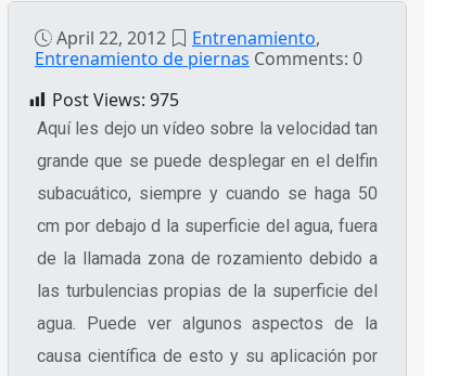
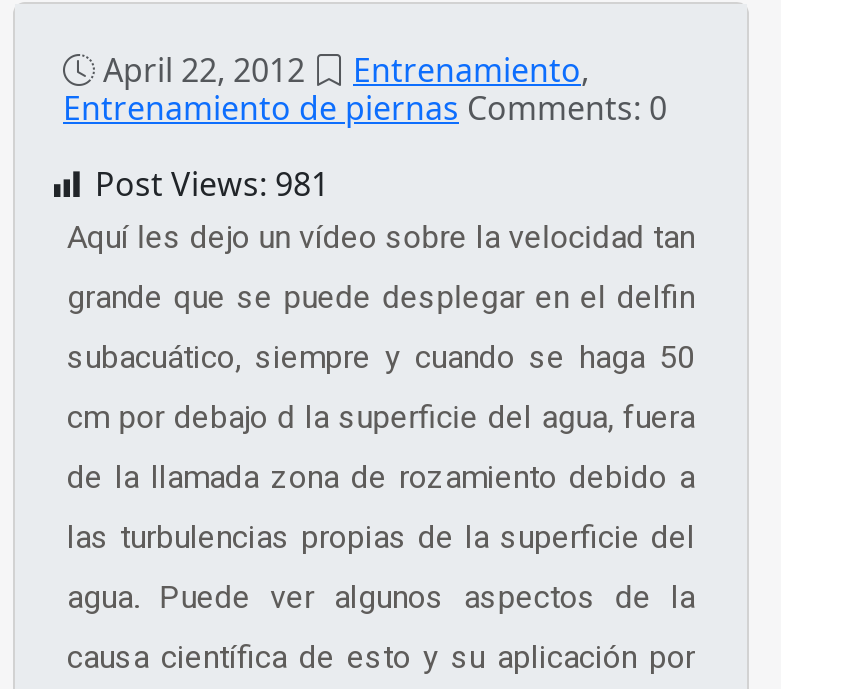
[52,88,179,111] Post Views: 975 -> [95,162,329,206] Post Views: 981

